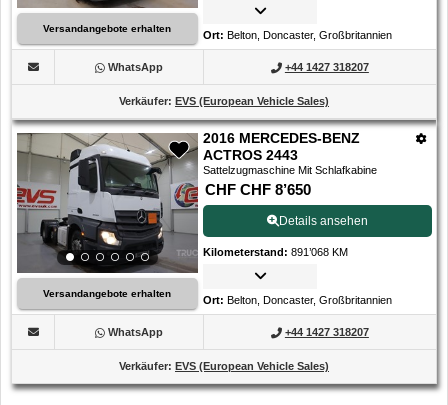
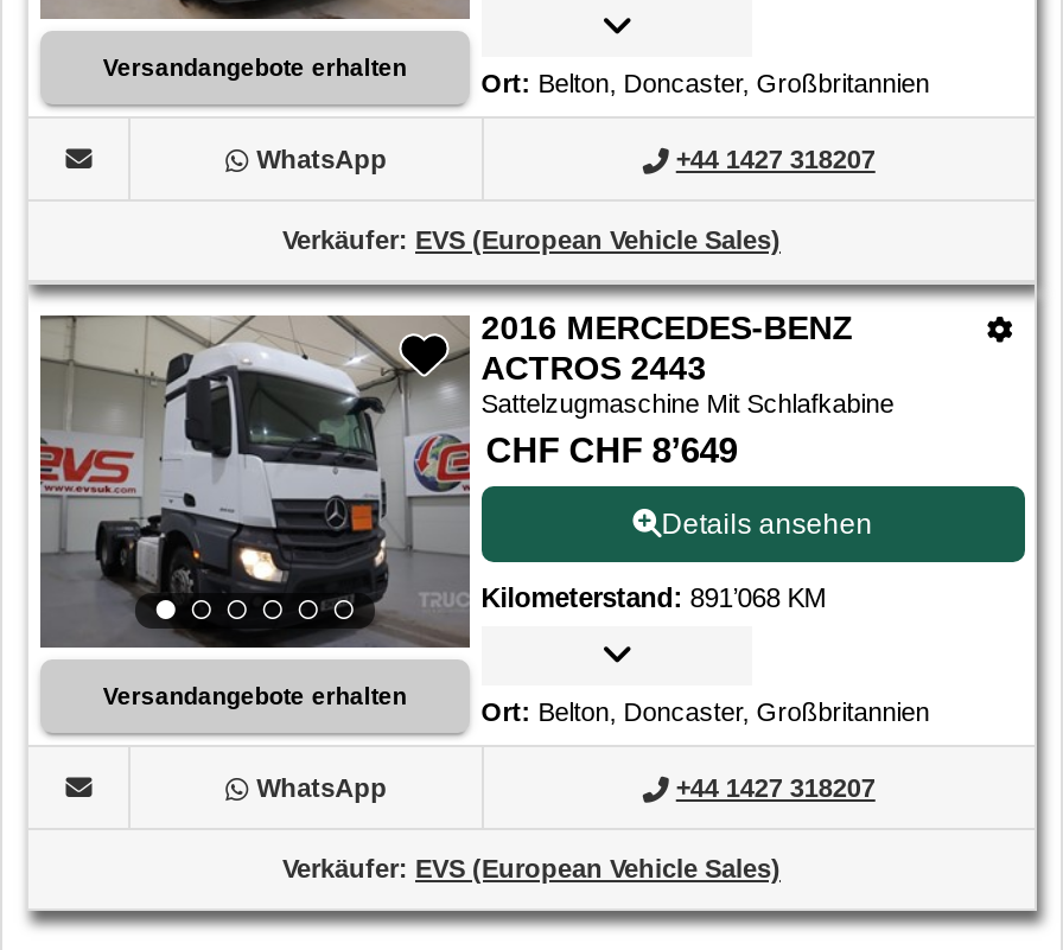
[205,181,311,198] CHF CHF 8’650 -> [486,429,737,470] CHF CHF 8’649

